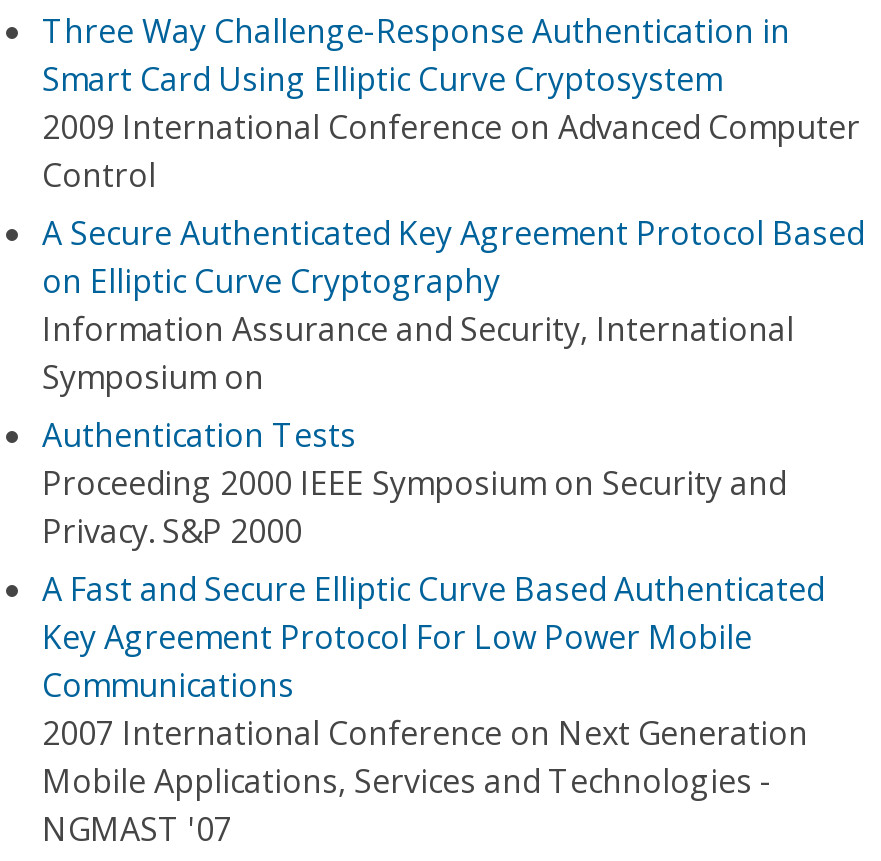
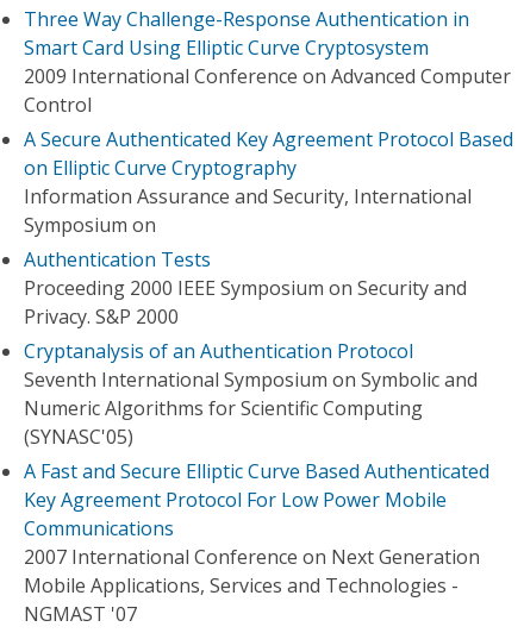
none -> [24,338,478,450] Cryptanalysis of an Authentication Protocol | Seventh International Symposium on Symbolic and | Numeric Algorithms for Scientific Computing | (SYNASC'05)

